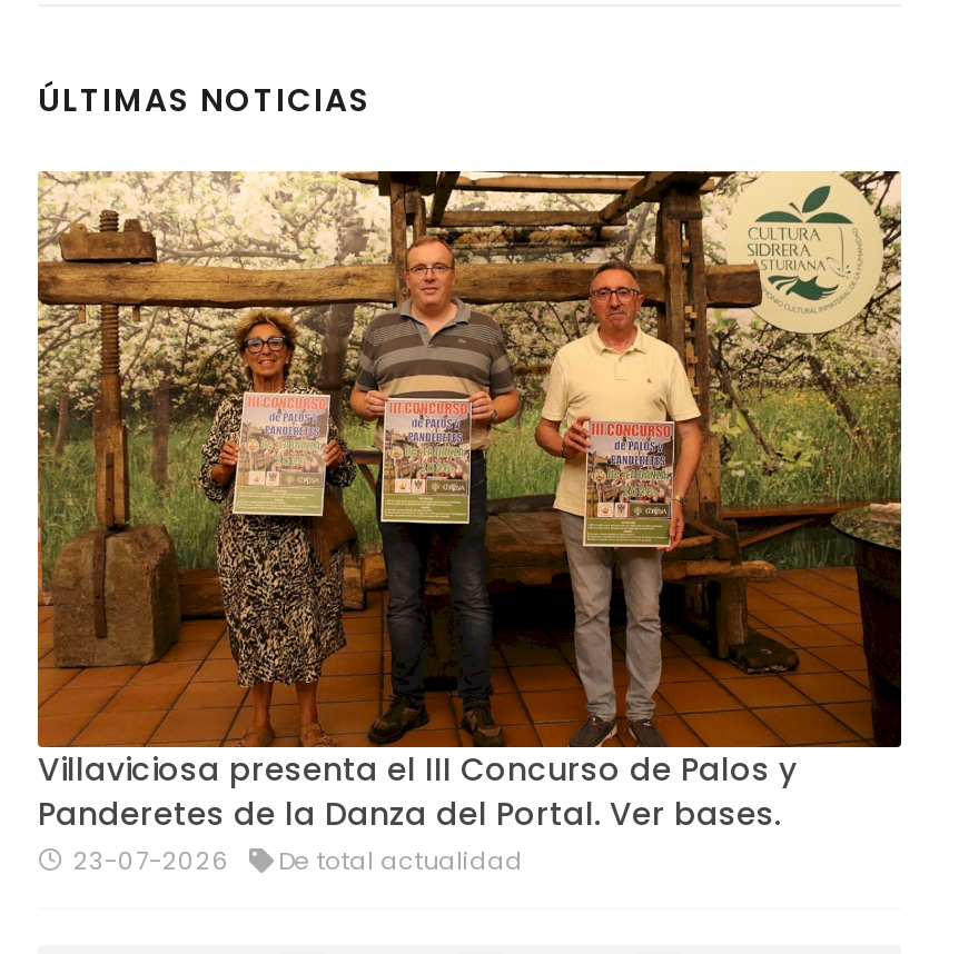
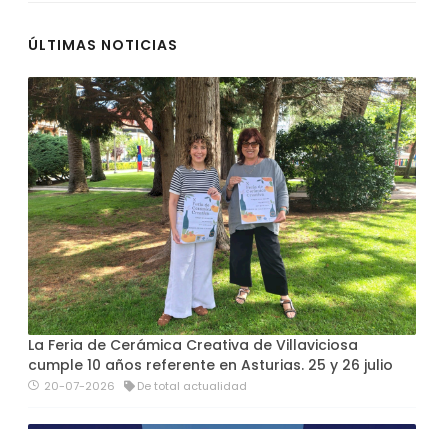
[36,169,903,877] [image] | Villaviciosa presenta el III Concurso de Palos y | Panderetes de la Danza del Portal. Ver bases. | 23-07-2026 -> [27,76,417,394] [image] | La Feria de Cerámica Creativa de Villaviciosa | cumple 10 años referente en Asturias. 25 y 26 julio | 20-07-2026

